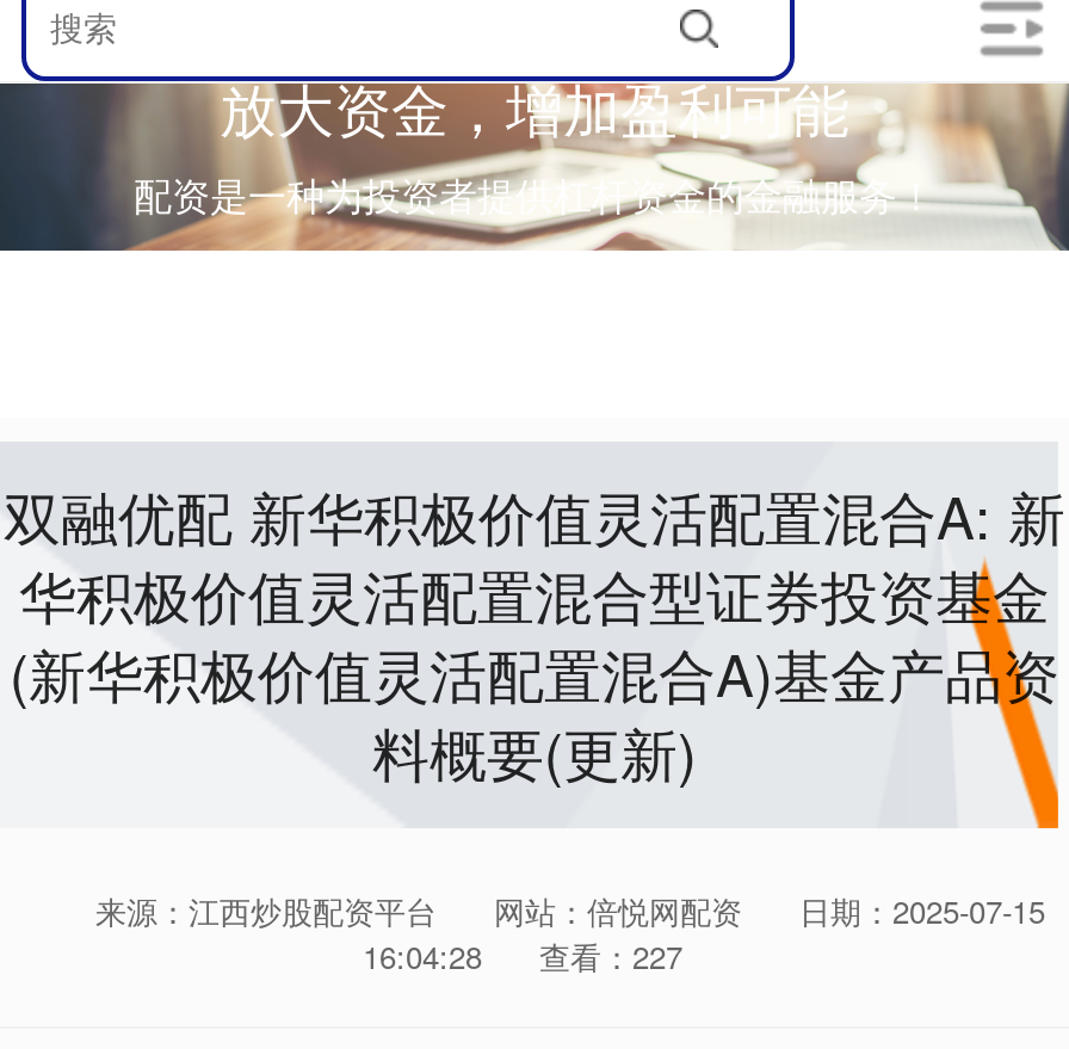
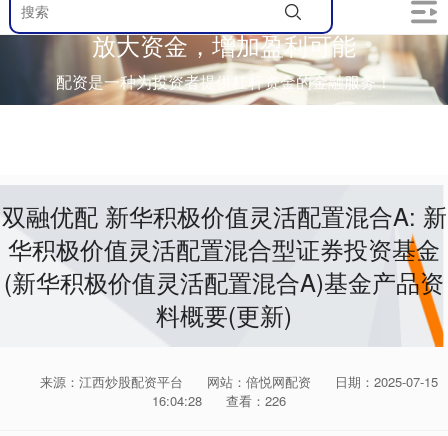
[363,933,682,979] 16:04:28 查看：227 -> [152,391,286,410] 16:04:28 查看：226

